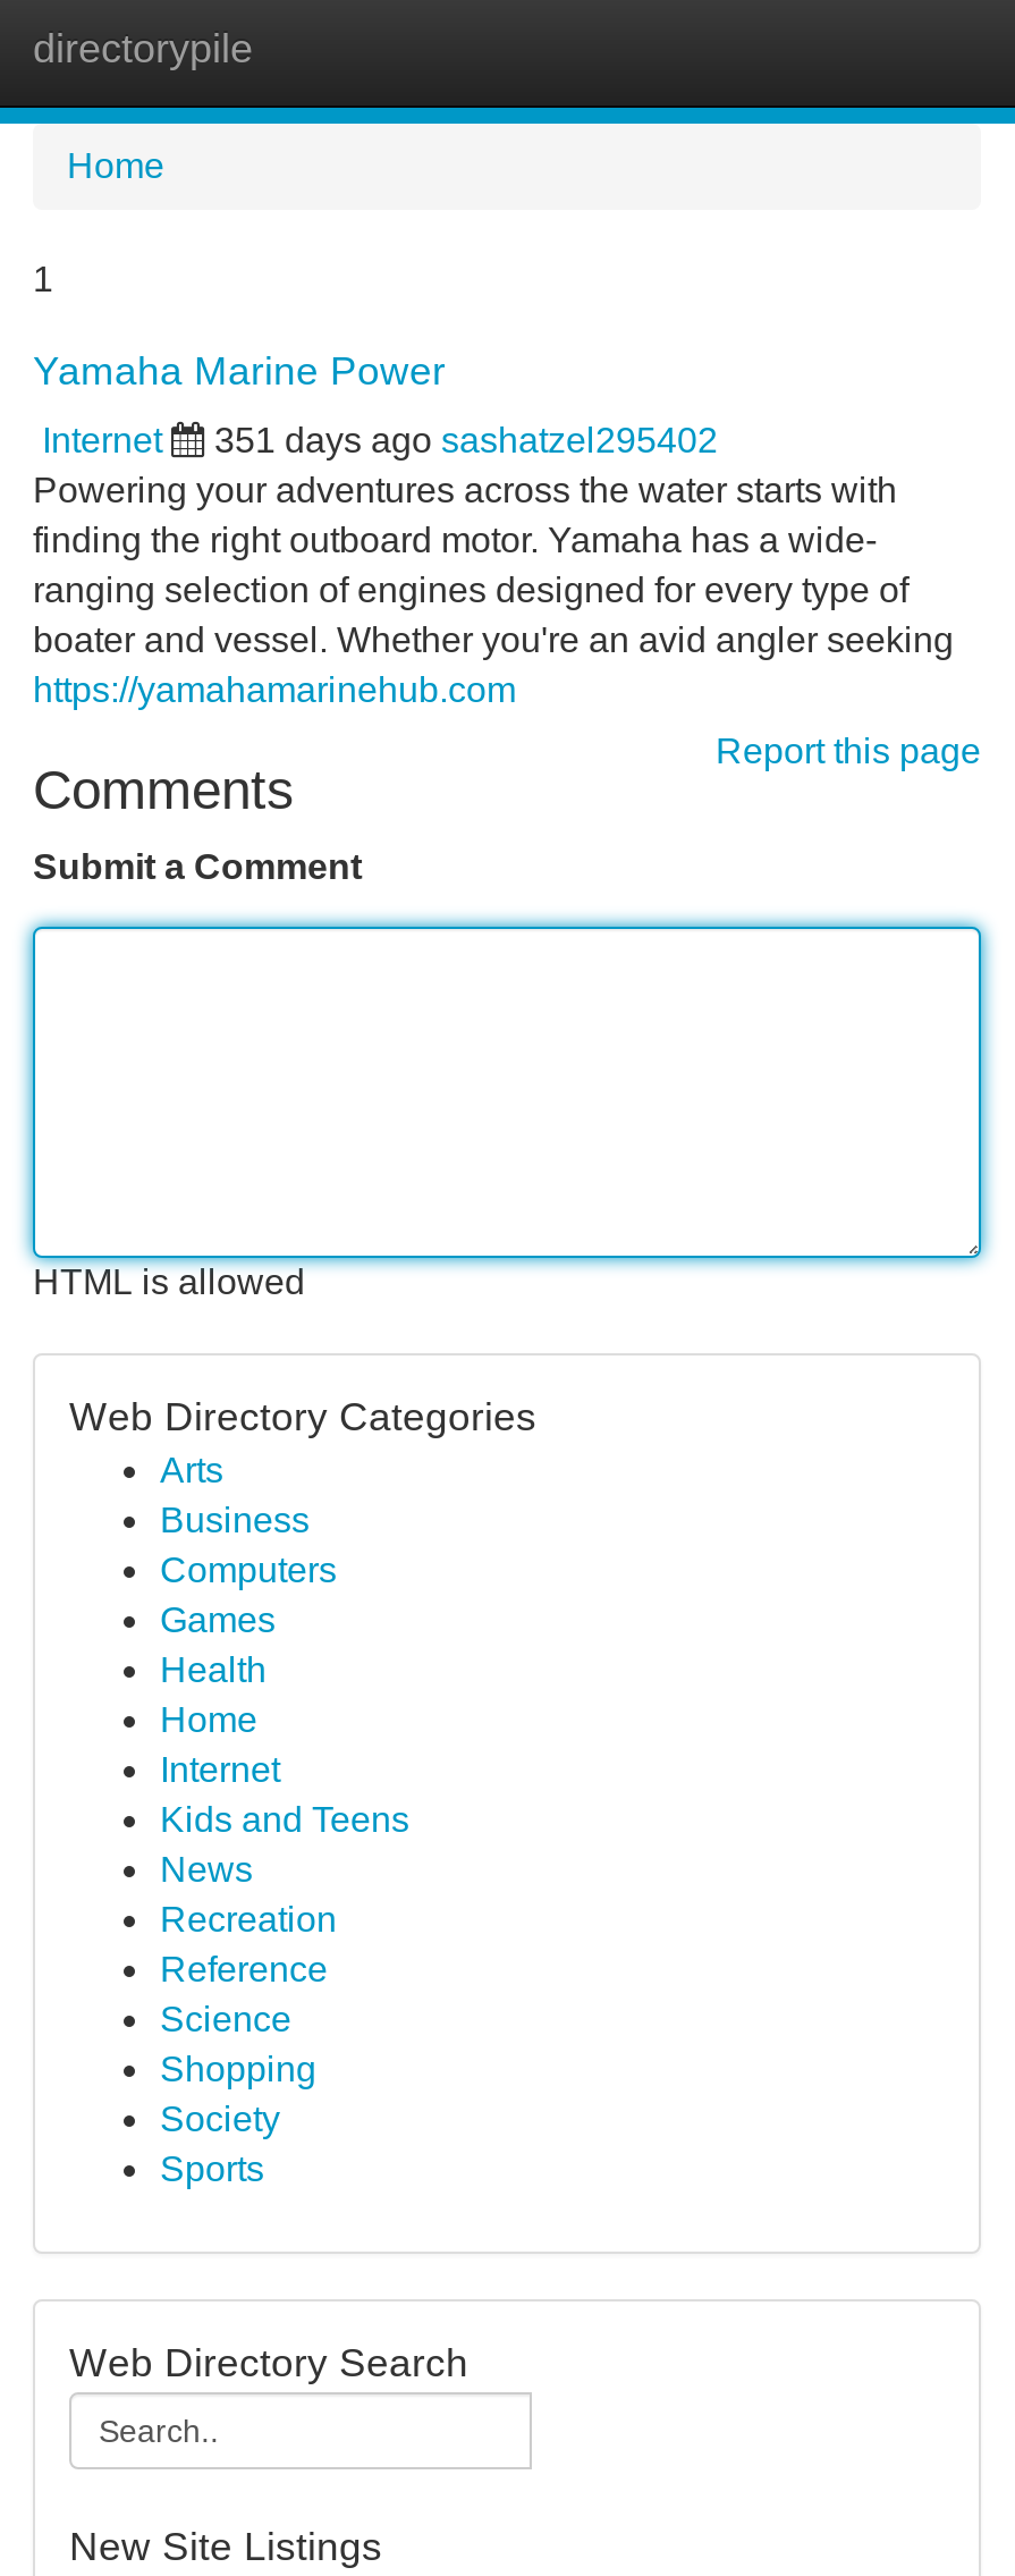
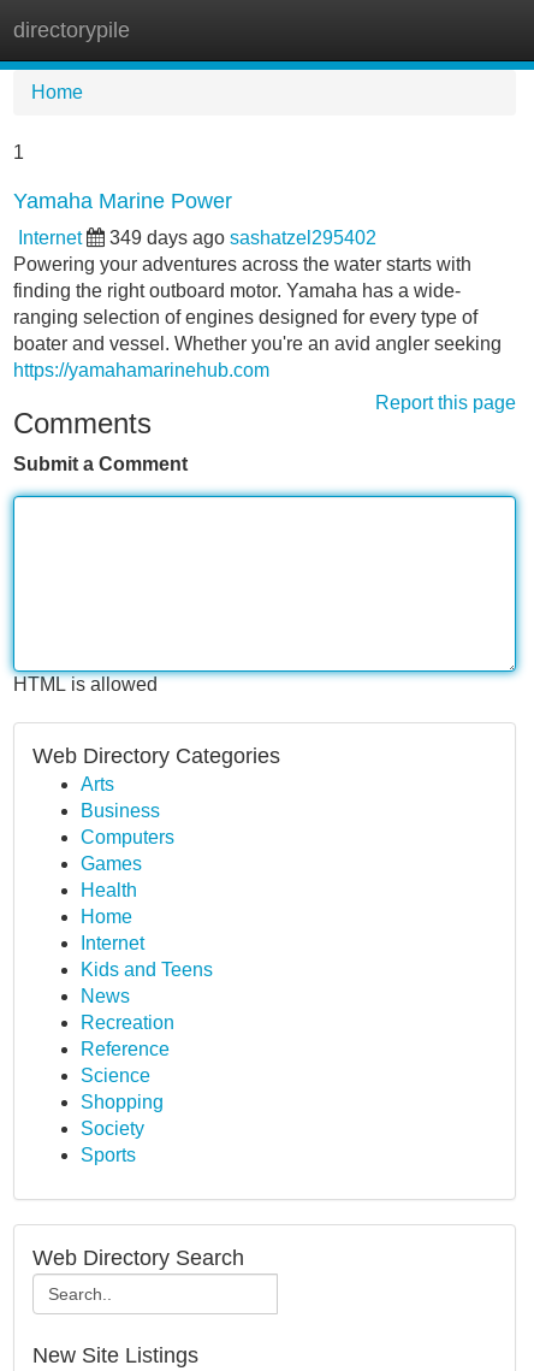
[214,421,718,459] 351 days ago sashatzel295402 -> [109,227,376,248] 349 days ago sashatzel295402

